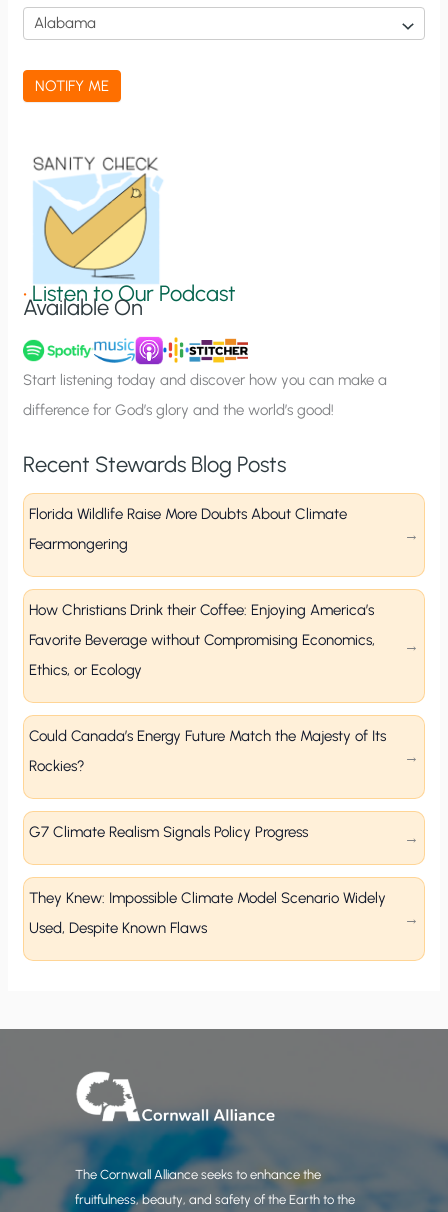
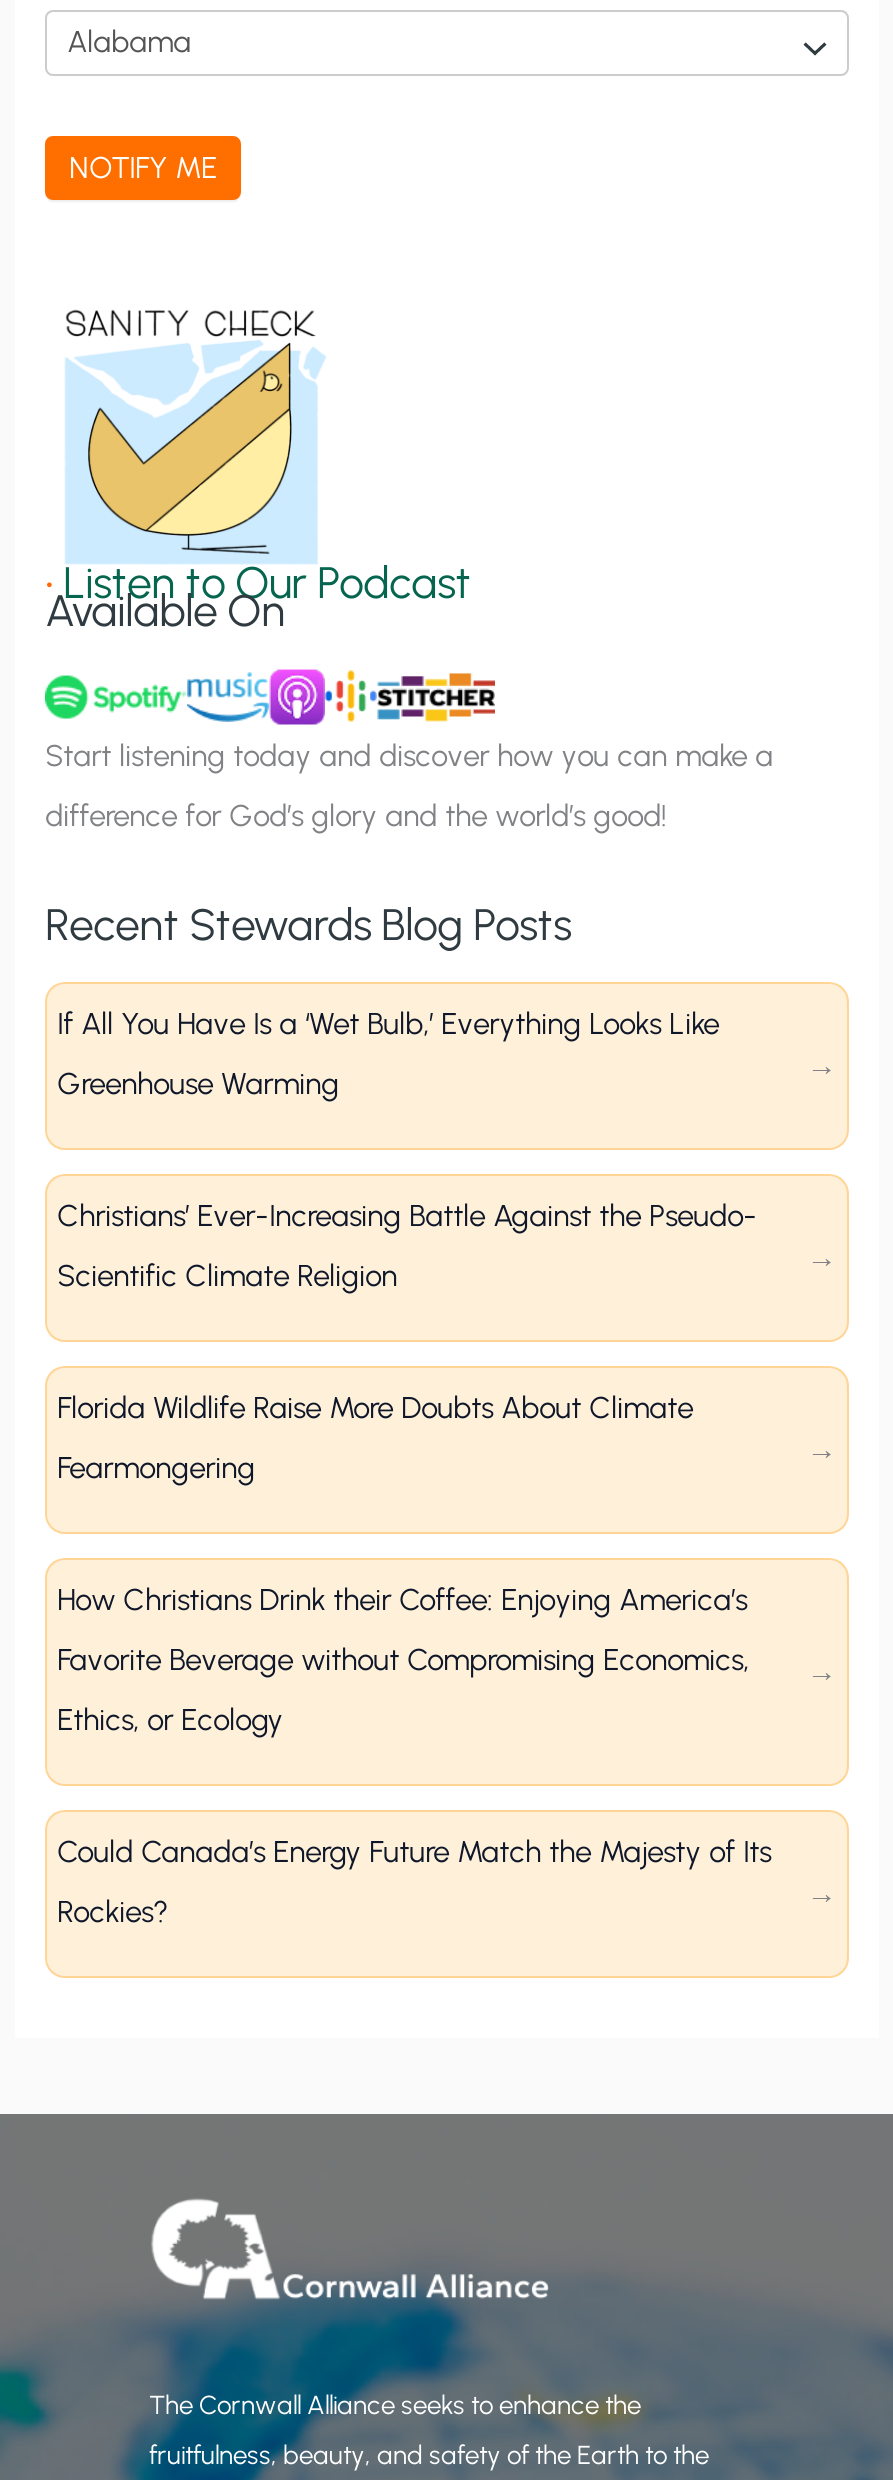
none -> [57,1007,719,1103] If All You Have Is a ‘Wet Bulb,’ Everything Looks Like | Greenhouse Warming
none -> [57,1199,757,1295] Christians’ Ever-Increasing Battle Against the Pseudo- | Scientific Climate Religion
moved [29,505,386,775] -> [57,1391,771,1931]: Florida Wildlife Raise More Doubts About Climate | Fearmongering | How Christians Drink their Coffee: Enjoying America’s | Favorite Beverage without Compromising Economics, | Ethics, or Ecology | Could Canada’s Energy Future Match the Majesty of Its | Rockies?
[29,823,308,841] G7 Climate Realism Signals Policy Progress -> none
[29,889,386,937] They Knew: Impossible Climate Model Scenario Widely | Used, Despite Known Flaws -> none

